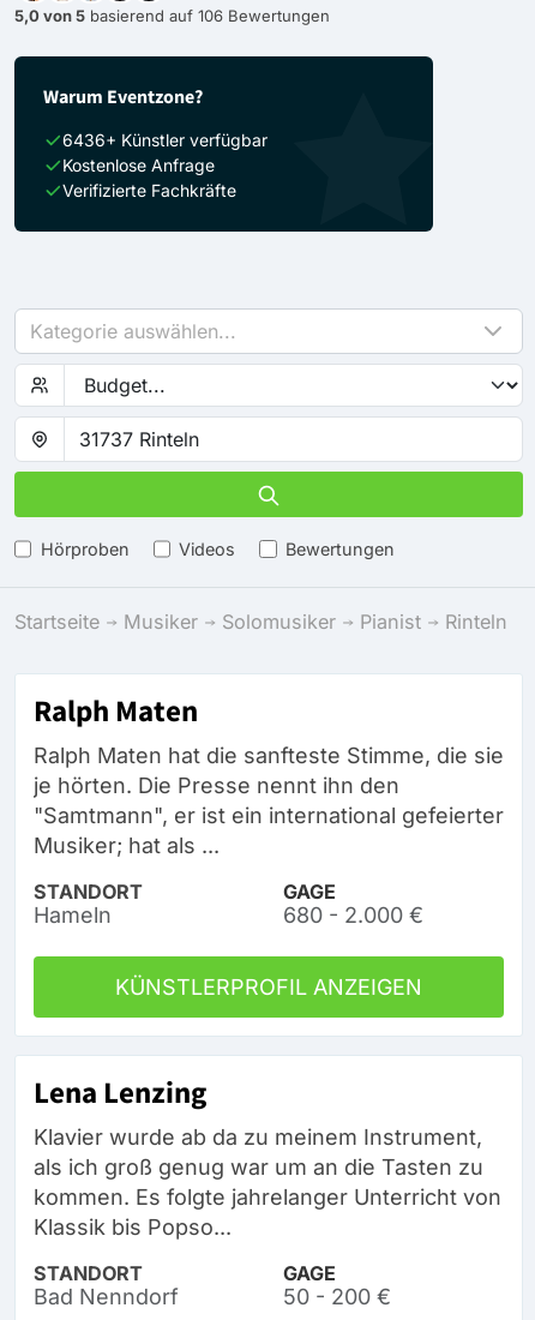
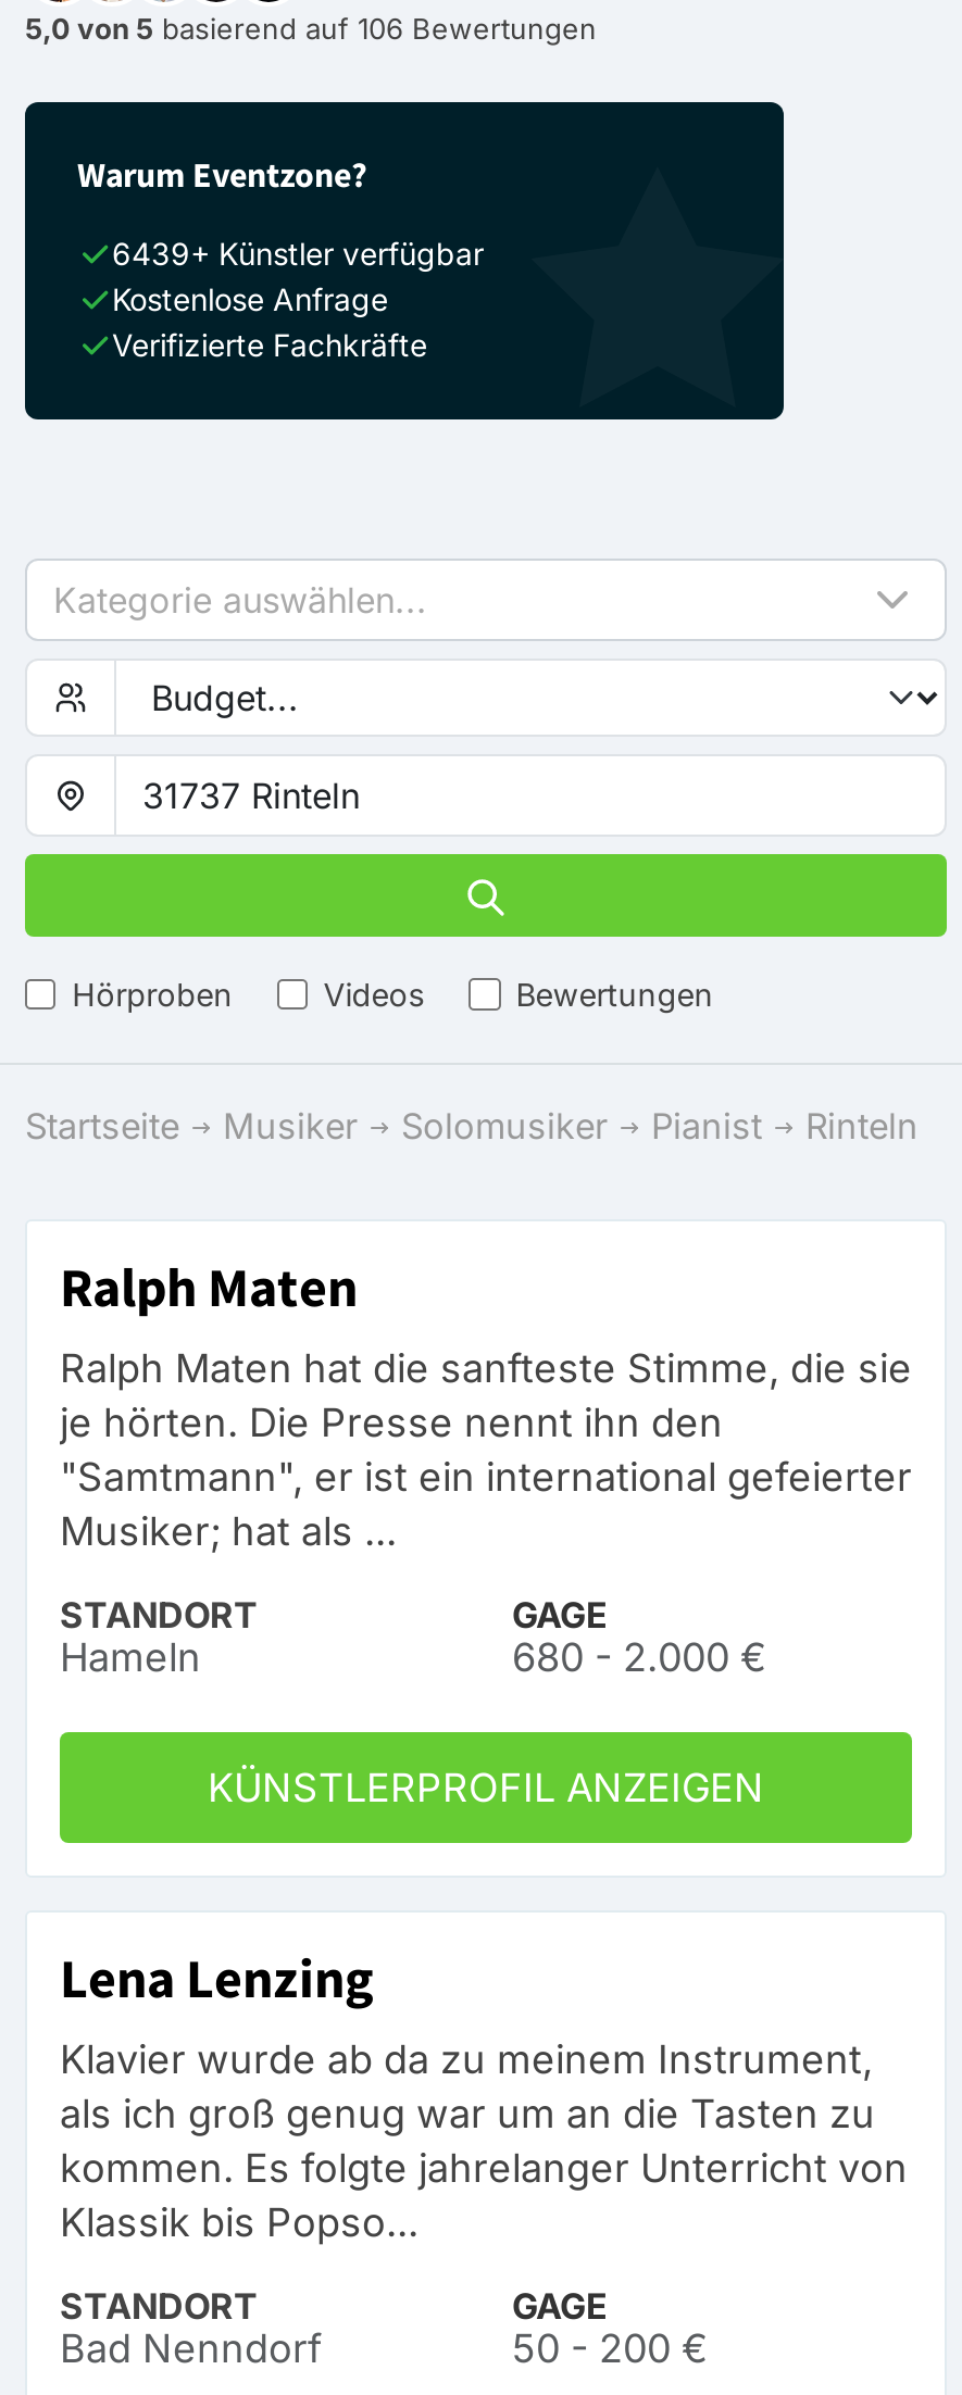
[62,130,267,150] 6436+ Künstler verfügbar -> [112,235,484,272] 6439+ Künstler verfügbar

